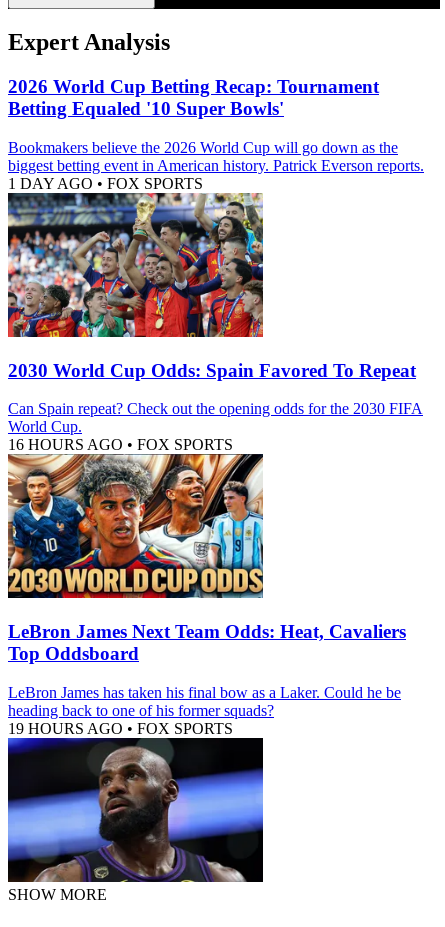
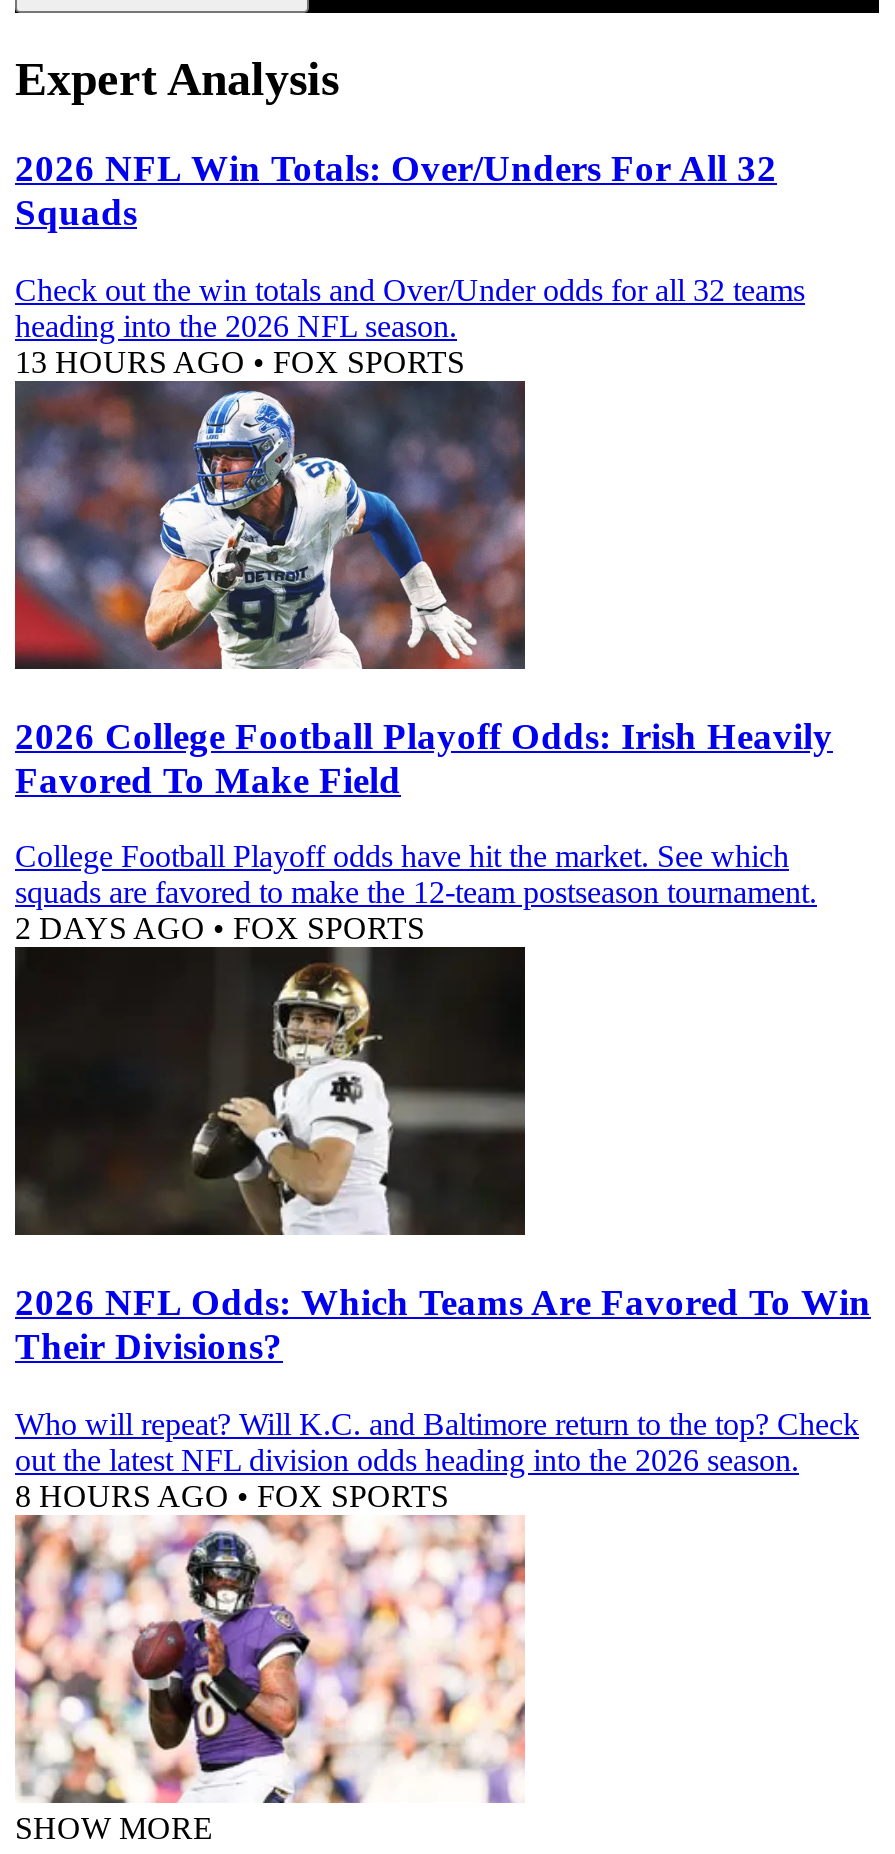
[8,76,379,119] 2026 World Cup Betting Recap: Tournament | Betting Equaled '10 Super Bowls' -> [15,147,777,233] 2026 NFL Win Totals: Over/Unders For All 32 | Squads
[8,139,424,192] Bookmakers believe the 2026 World Cup will go down as the | biggest betting event in American history. Patrick Everson reports. | 1 DAY AGO • FOX SPORTS -> [15,273,805,379] Check out the win totals and Over/Under odds for all 32 teams | heading into the 2026 NFL season. | 13 HOURS AGO • FOX SPORTS
[7,193,416,381] [image] | 2030 World Cup Odds: Spain Favored To Repeat -> [13,401,833,800] [image] | 2026 College Football Playoff Odds: Irish Heavily | Favored To Make Field
[8,400,423,453] Can Spain repeat? Check out the opening odds for the 2030 FIFA | World Cup. | 16 HOURS AGO • FOX SPORTS -> [15,840,817,946] College Football Playoff odds have hit the market. See which | squads are favored to make the 12-team postseason tournament. | 2 DAYS AGO • FOX SPORTS
[7,465,406,664] [image] | LeBron James Next Team Odds: Heat, Cavaliers | Top Oddsboard -> [13,949,871,1367] [image] | 2026 NFL Odds: Which Teams Are Favored To Win | Their Divisions?
[8,684,401,737] LeBron James has taken his final bow as a Laker. Could he be | heading back to one of his former squads? | 19 HOURS AGO • FOX SPORTS -> [15,1407,859,1513] Who will repeat? Will K.C. and Baltimore return to the top? Check | out the latest NFL division odds heading into the 2026 season. | 8 HOURS AGO • FOX SPORTS
[7,748,264,883] [image] -> [13,1515,527,1805] [image]

